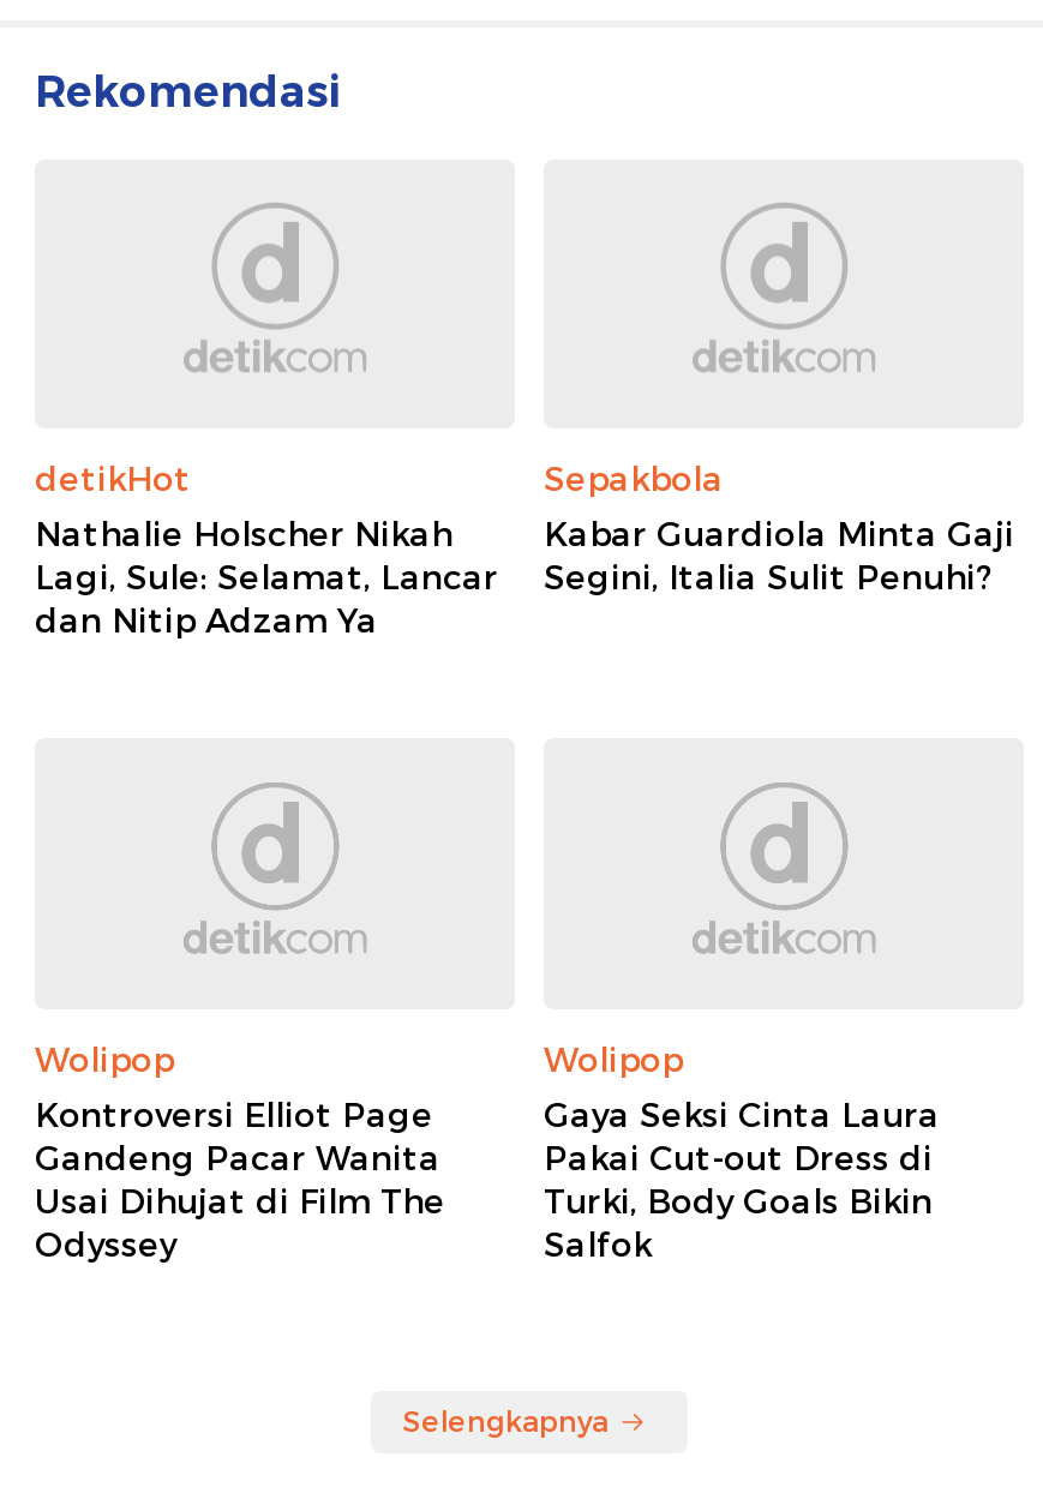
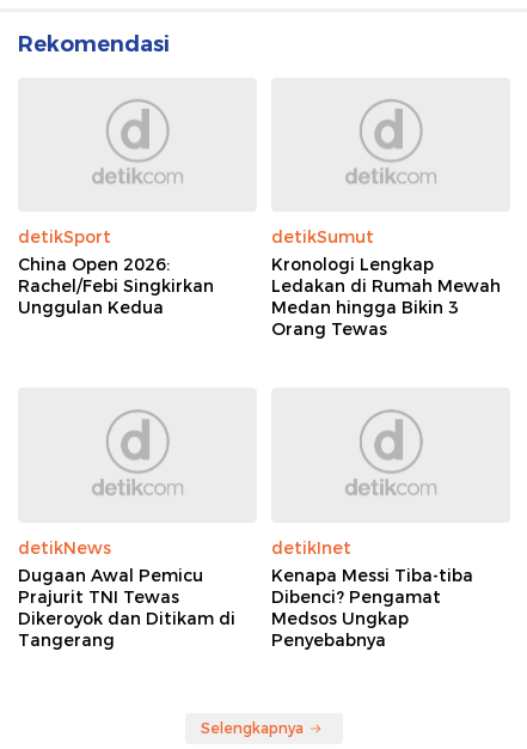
[35,458,498,643] detikHot | Nathalie Holscher Nikah | Lagi, Sule: Selamat, Lancar | dan Nitip Adzam Ya -> [18,226,214,319] detikSport | China Open 2026: | Rachel/Febi Singkirkan | Unggulan Kedua
[544,458,1014,599] Sepakbola | Kabar Guardiola Minta Gaji | Segini, Italia Sulit Penuhi? -> [271,226,501,340] detikSumut | Kronologi Lengkap | Ledakan di Rumah Mewah | Medan hingga Bikin 3 | Orang Tewas
[35,1037,445,1265] Wolipop | Kontroversi Elliot Page | Gandeng Pacar Wanita | Usai Dihujat di Film The | Odyssey -> [18,537,235,651] detikNews | Dugaan Awal Pemicu | Prajurit TNI Tewas | Dikeroyok dan Ditikam di | Tangerang
[544,1037,940,1265] Wolipop | Gaya Seksi Cinta Laura | Pakai Cut-out Dress di | Turki, Body Goals Bikin | Salfok -> [271,537,473,651] detikInet | Kenapa Messi Tiba-tiba | Dibenci? Pengamat | Medsos Ungkap | Penyebabnya

